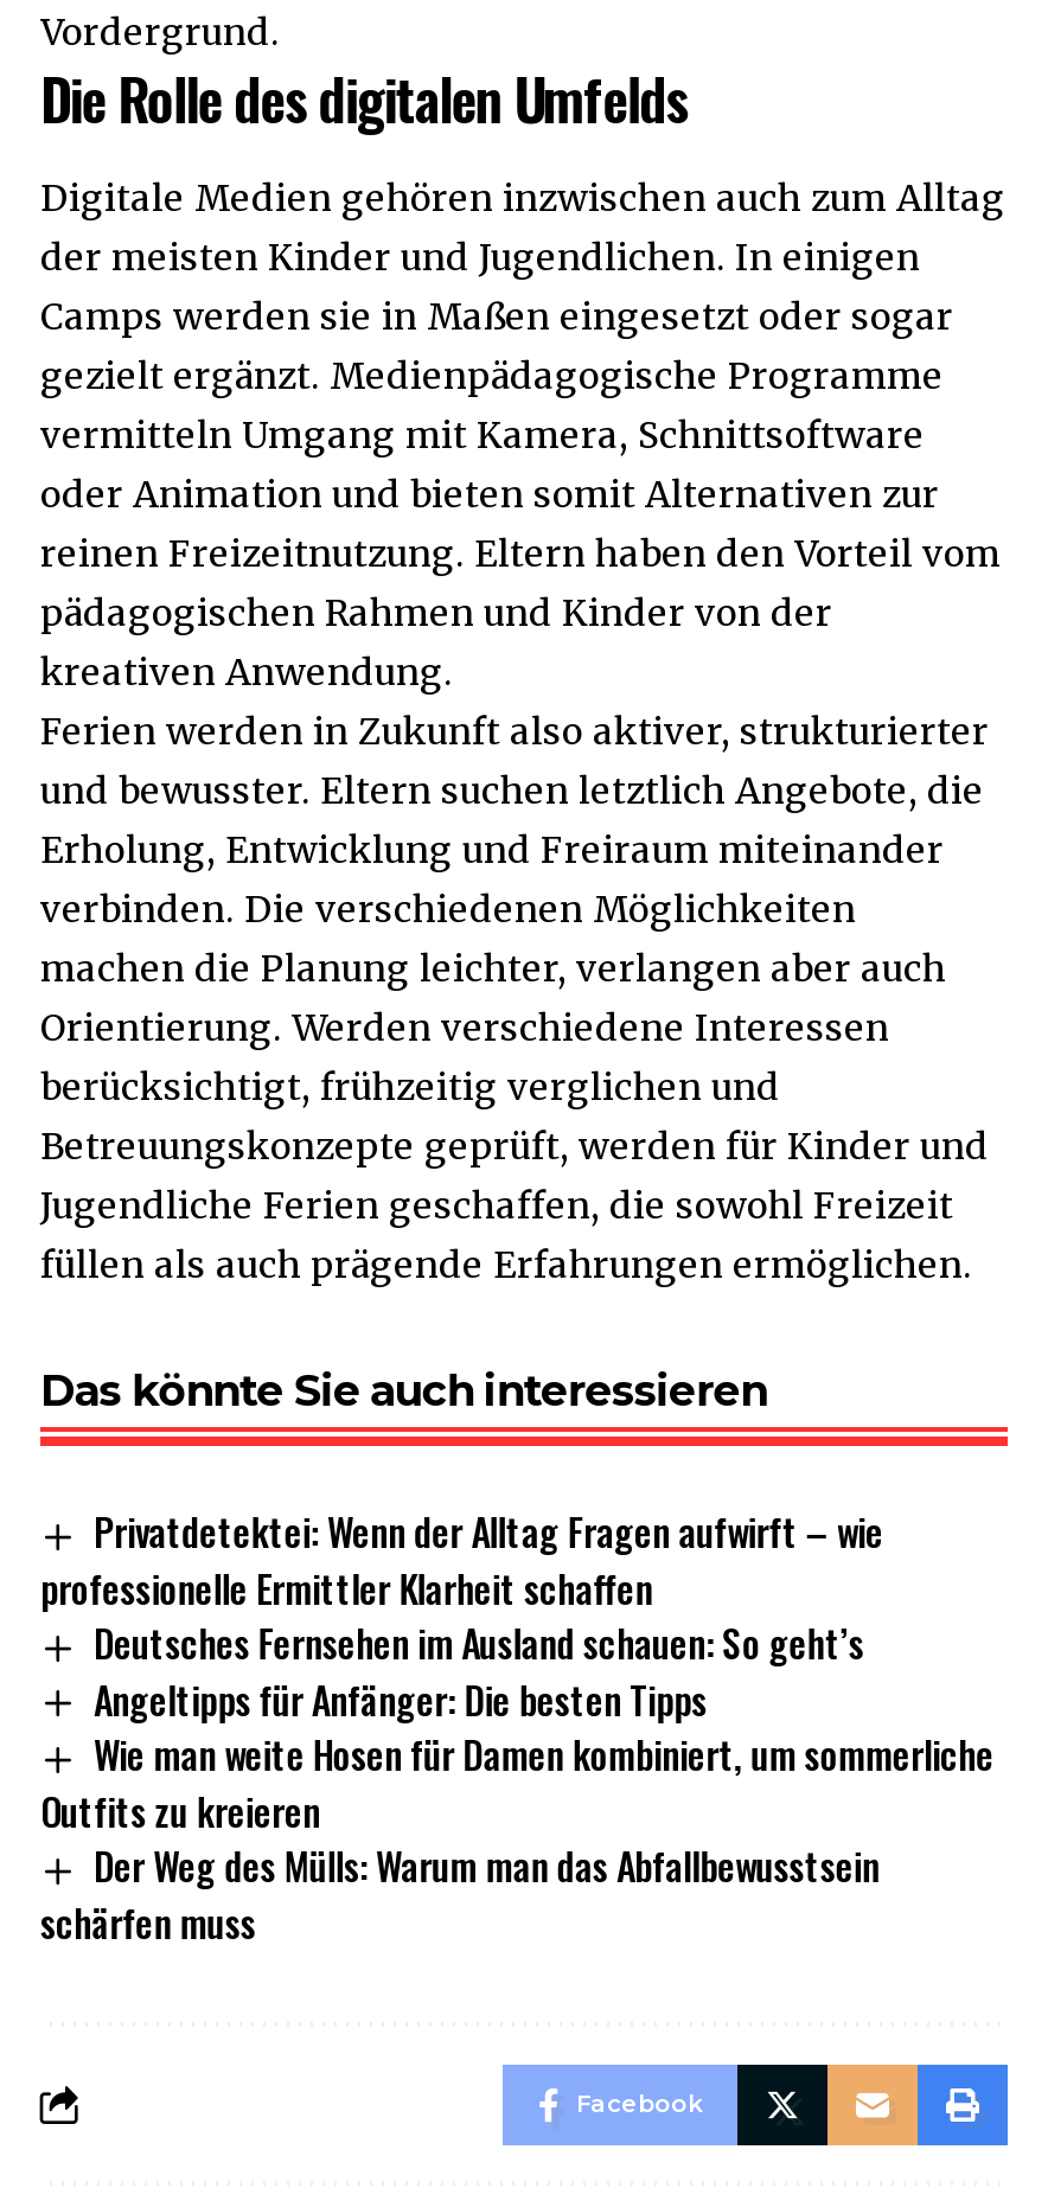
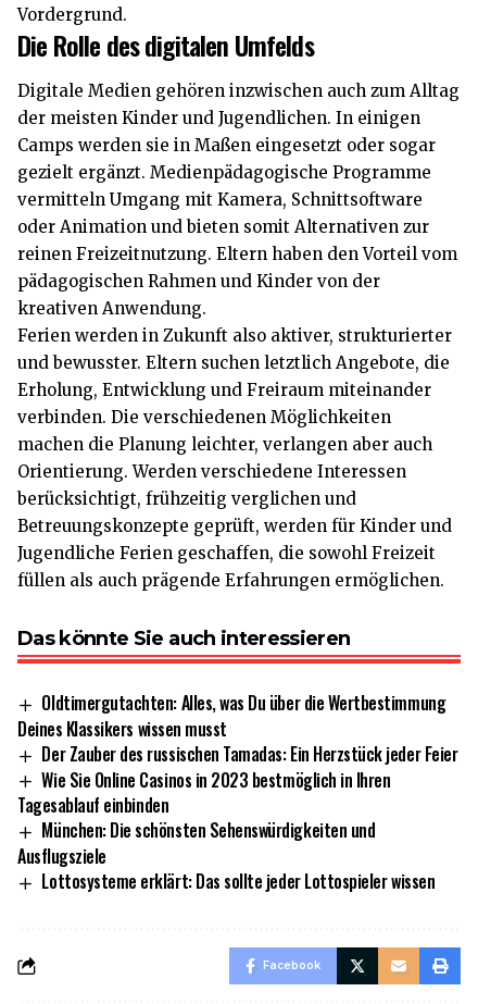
[40,1502,994,1951] Privatdetektei: Wenn der Alltag Fragen aufwirft – wie | professionelle Ermittler Klarheit schaffen | Deutsches Fernsehen im Ausland schauen: So geht’s | Angeltipps für Anfänger: Die besten Tipps | Wie man weite Hosen für Damen kombiniert, um sommerliche | Outfits zu kreieren | Der Weg des Mülls: Warum man das Abfallbewusstsein | schärfen muss -> [17,689,458,894] Oldtimergutachten: Alles, was Du über die Wertbestimmung | Deines Klassikers wissen musst | Der Zauber des russischen Tamadas: Ein Herzstück jeder Feier | Wie Sie Online Casinos in 2023 bestmöglich in Ihren | Tagesablauf einbinden | München: Die schönsten Sehenswürdigkeiten und | Ausflugsziele | Lottosysteme erklärt: Das sollte jeder Lottospieler wissen

